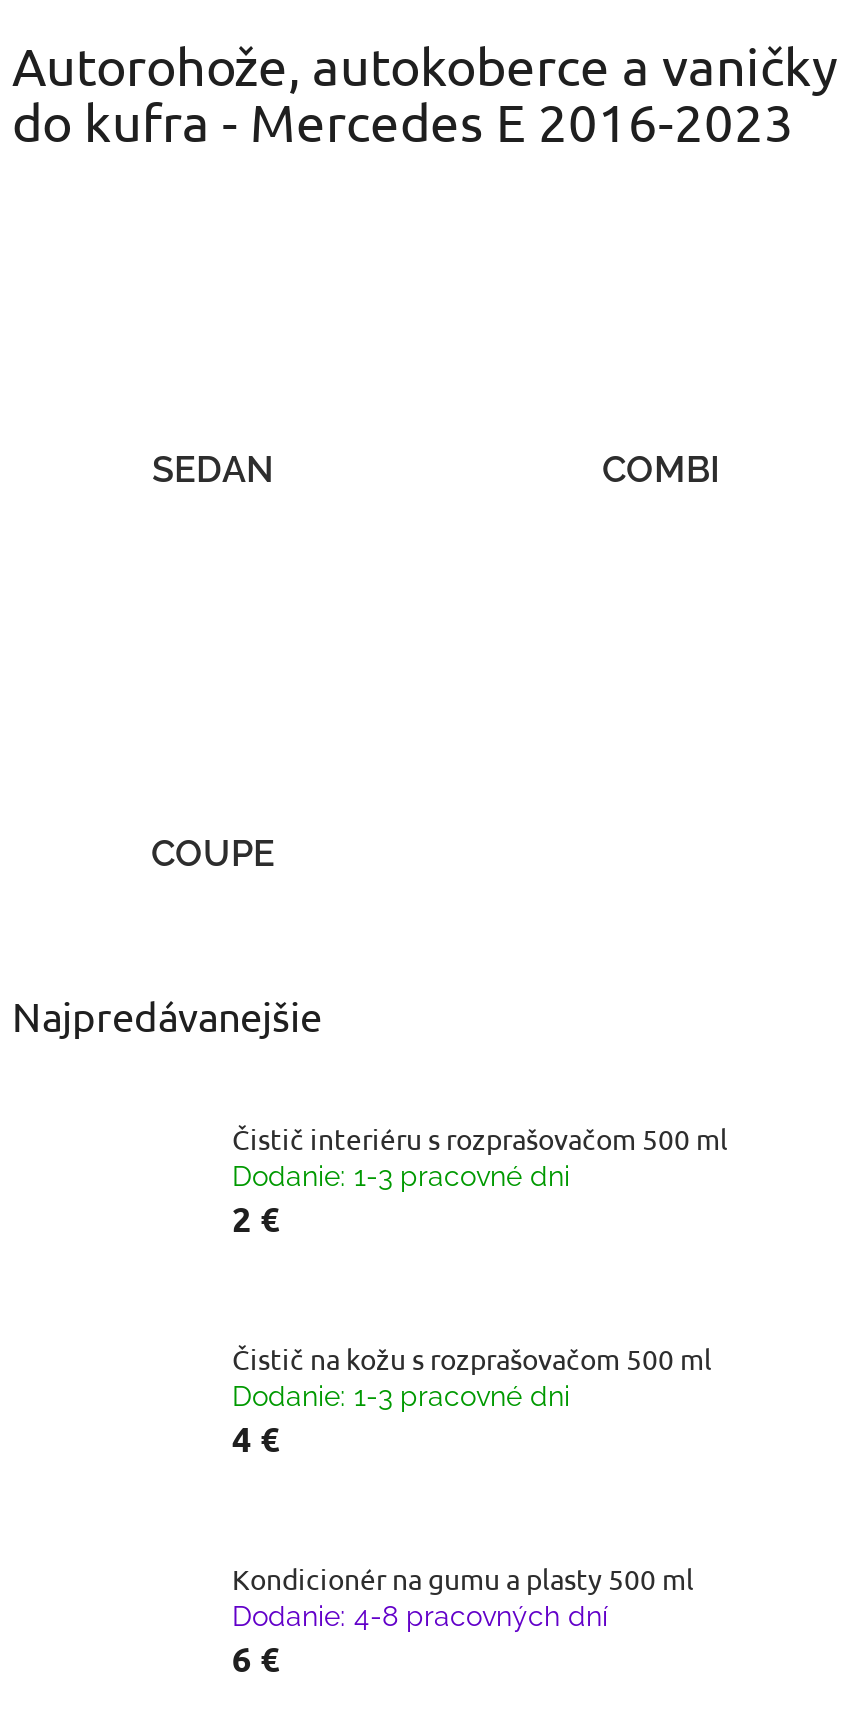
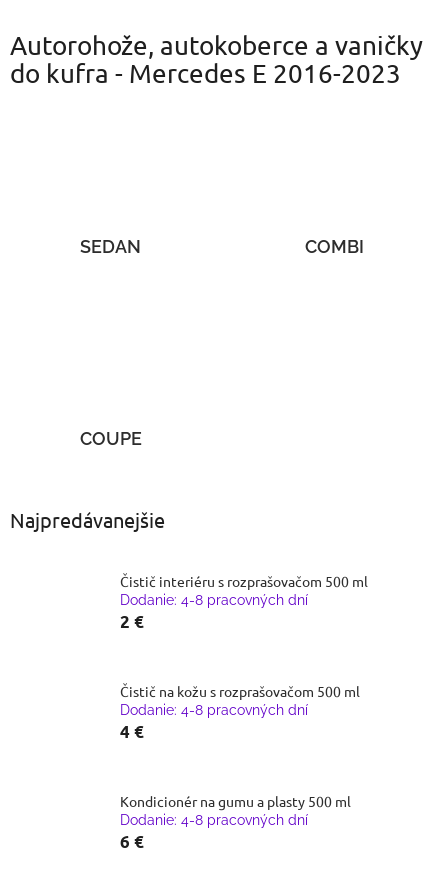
[232,1160,570,1192] Dodanie: 1-3 pracovné dni -> [120,592,308,608] Dodanie: 4-8 pracovných dní
[232,1380,570,1412] Dodanie: 1-3 pracovné dni -> [120,702,308,718] Dodanie: 4-8 pracovných dní

